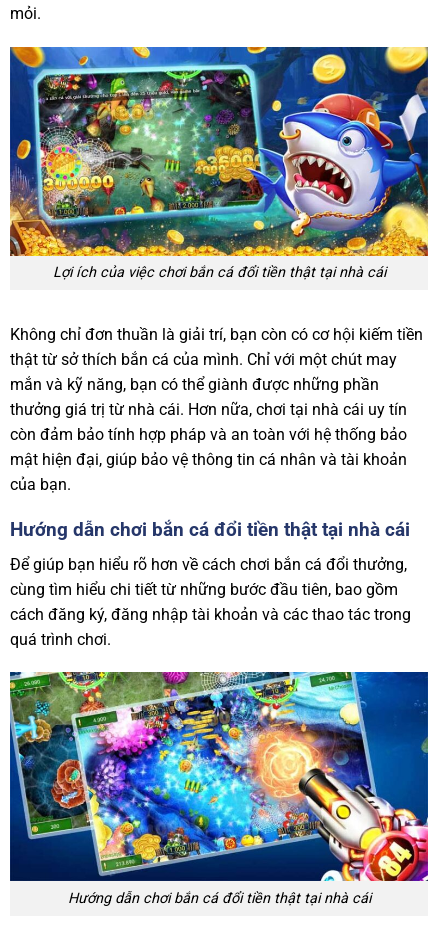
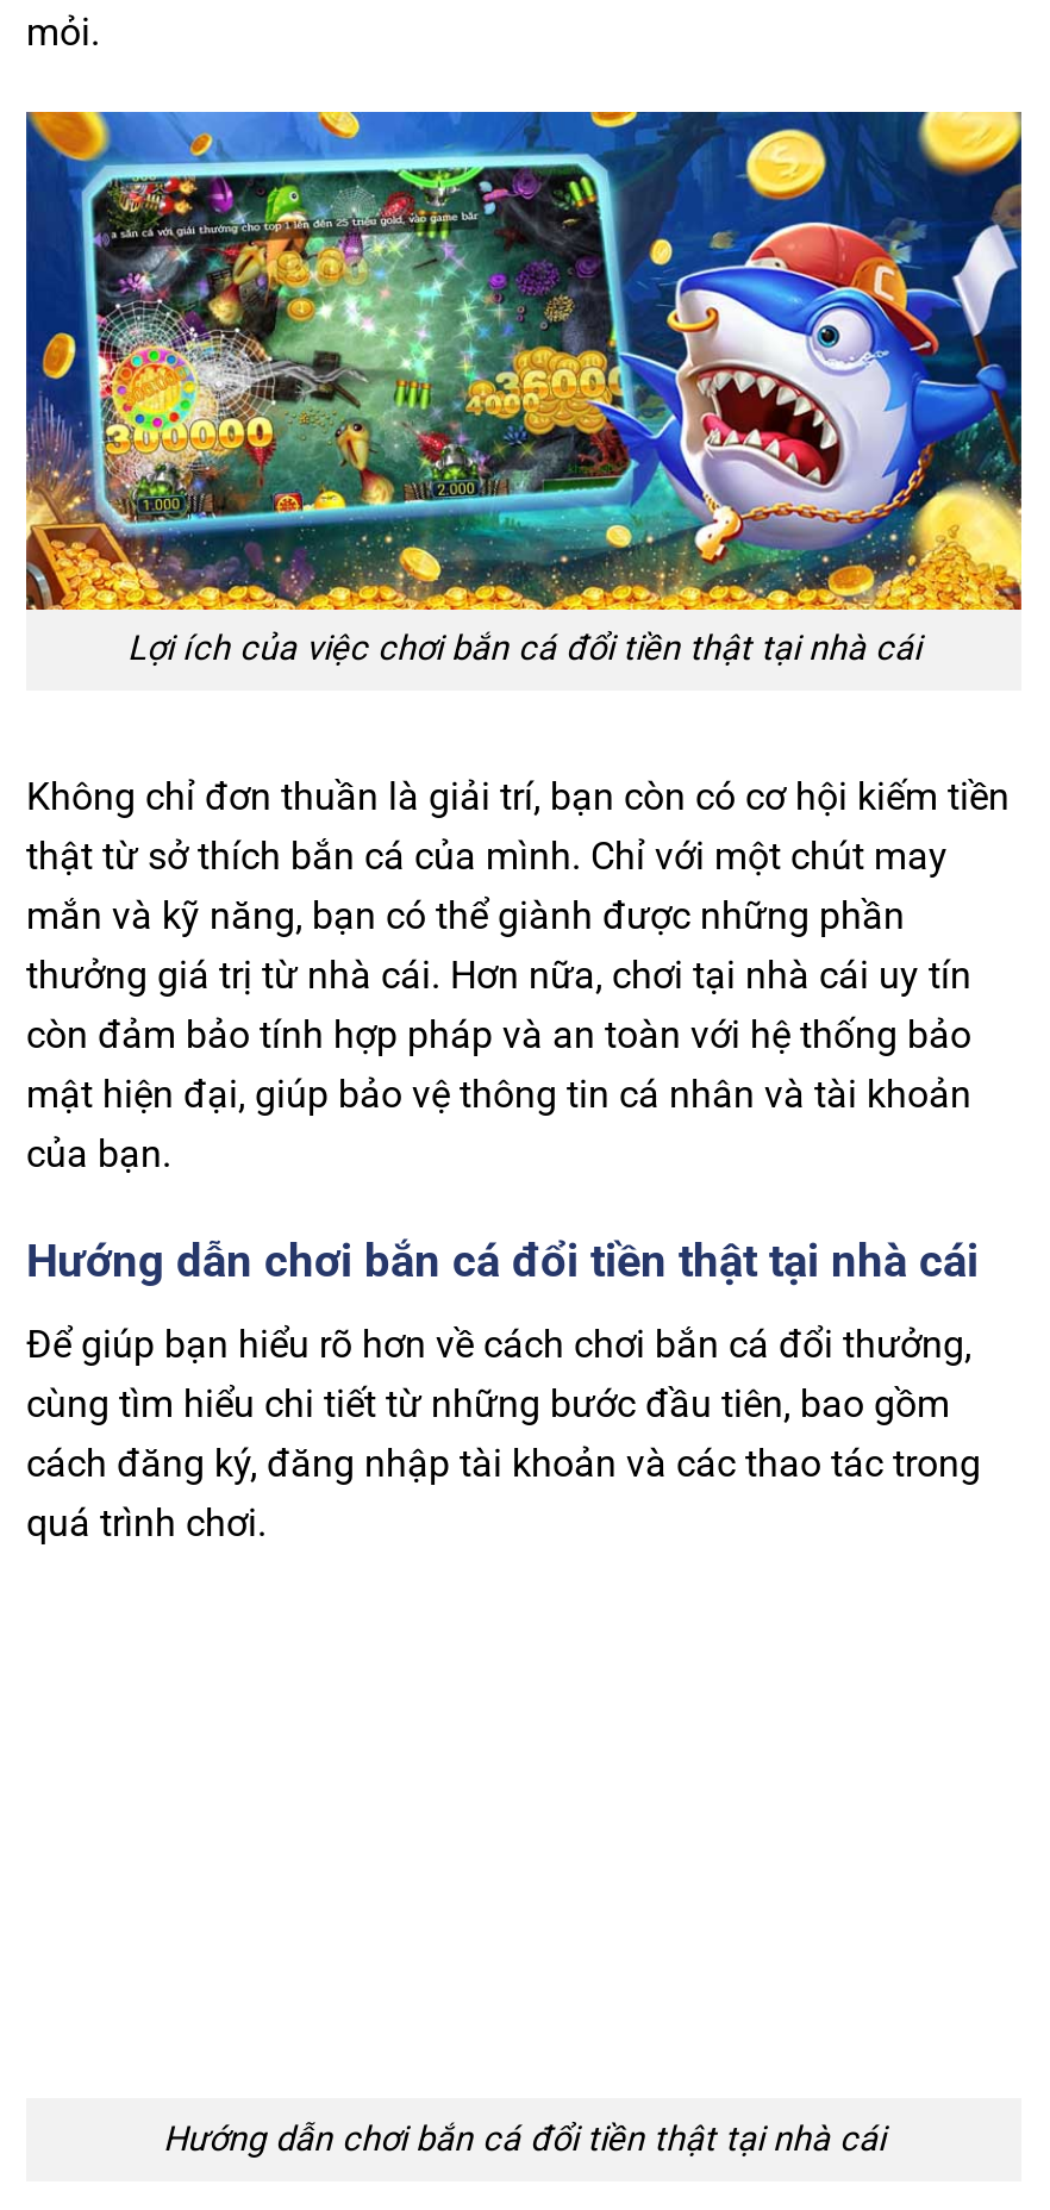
[9,671,429,882] [image] -> none

